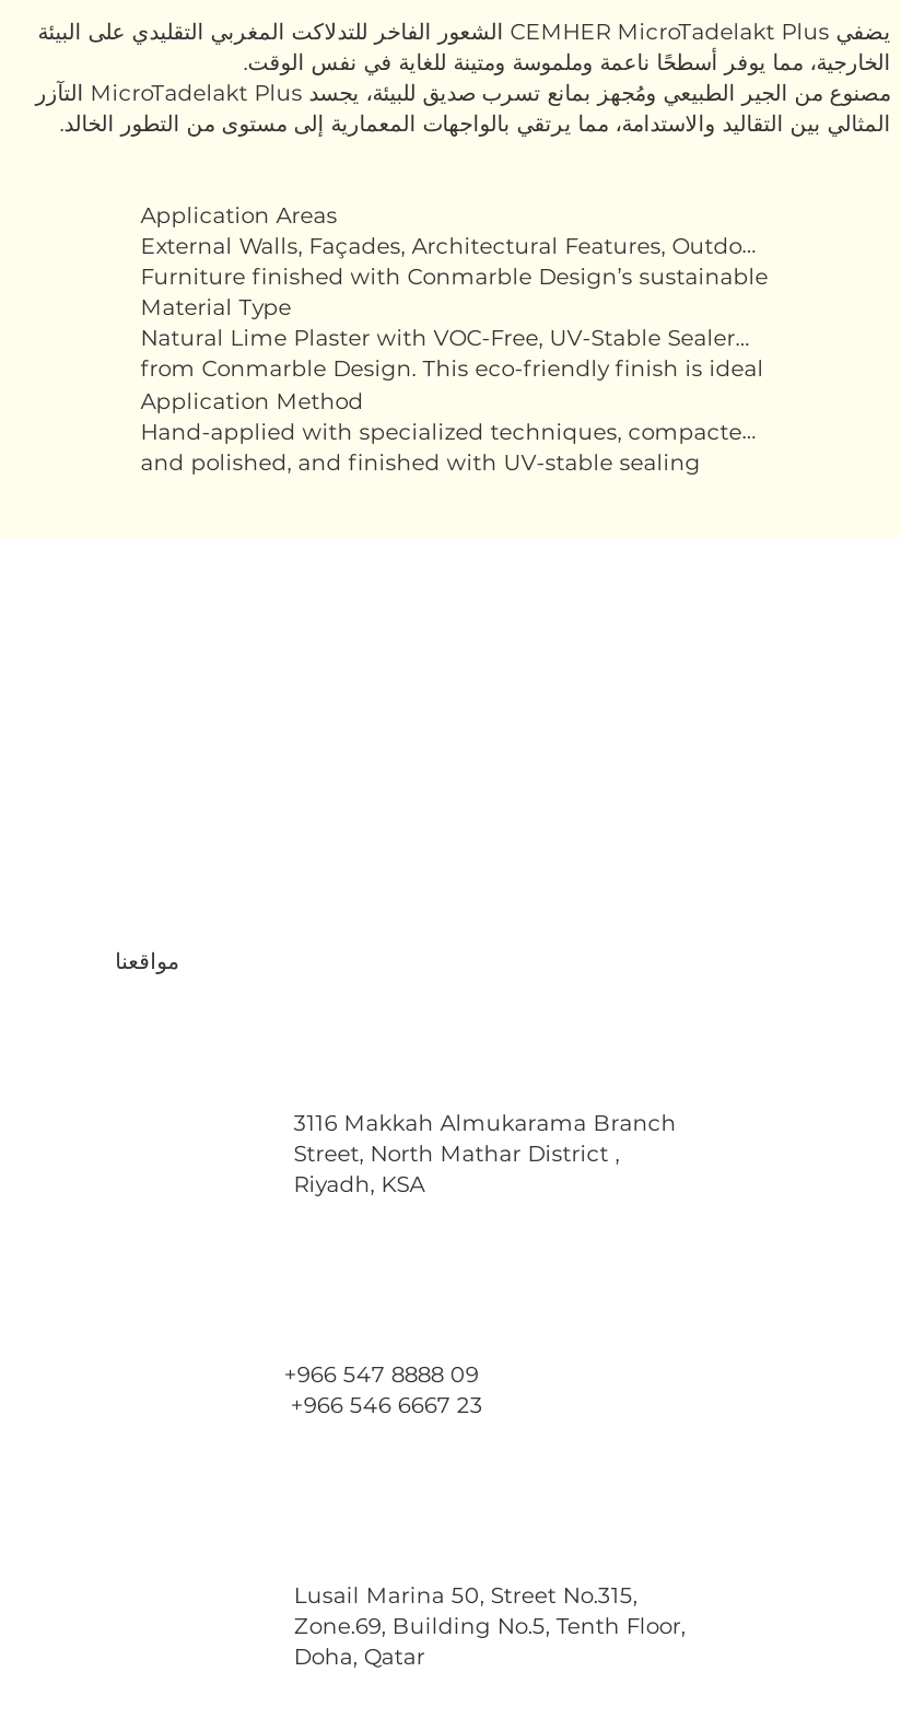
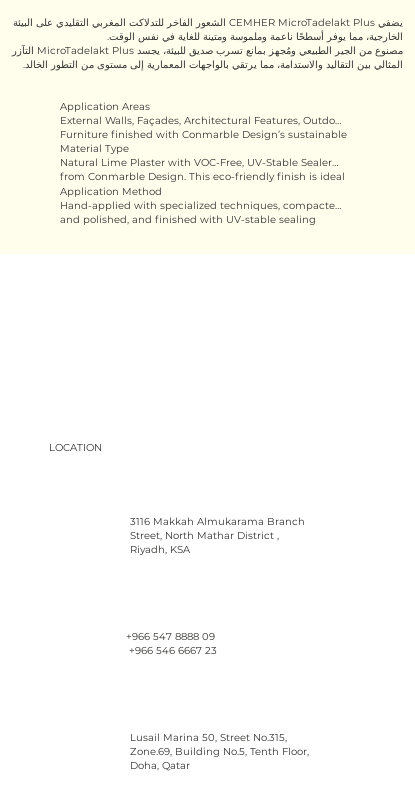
[115,948,178,977] مواقعنا -> [49,441,102,454] LOCATION

